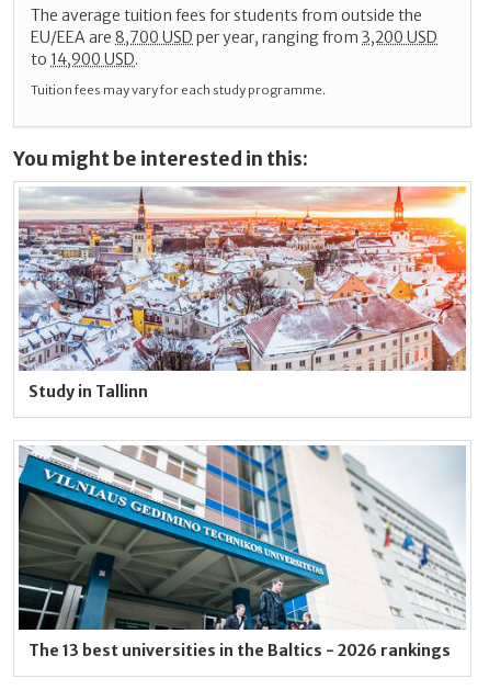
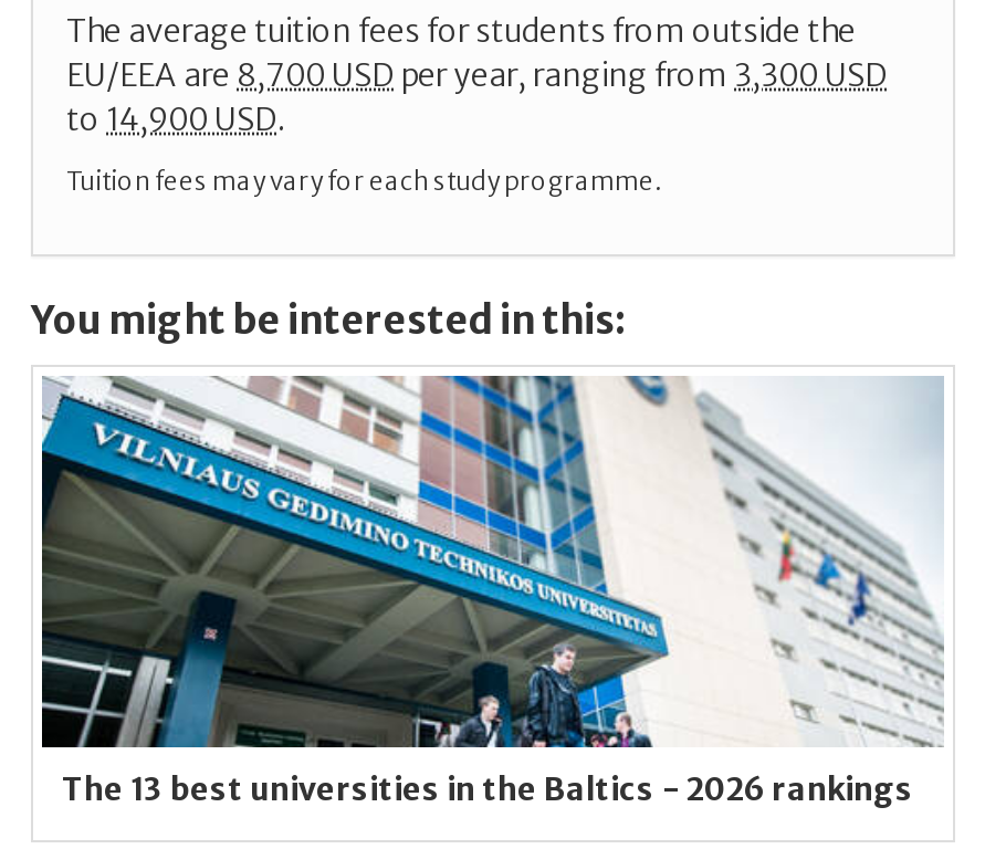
[31,28,437,47] EU/EEA are 8,700 USD per year, ranging from 3,200 USD -> [66,56,887,96] EU/EEA are 8,700 USD per year, ranging from 3,300 USD
[18,185,467,402] [image] | Study in Tallinn -> none

